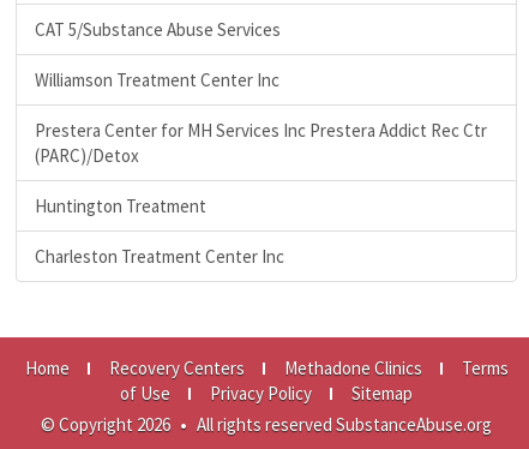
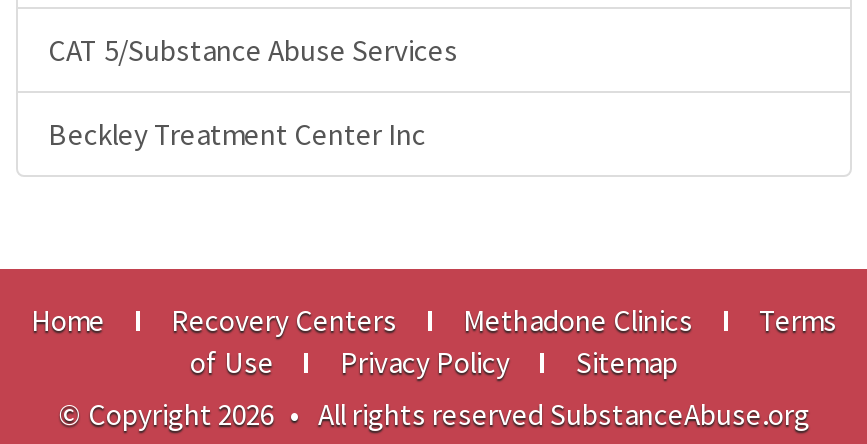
[35,68,487,268] Williamson Treatment Center Inc | Prestera Center for MH Services Inc Prestera Addict Rec Ctr | (PARC)/Detox | Huntington Treatment | Charleston Treatment Center Inc -> [48,115,426,153] Beckley Treatment Center Inc

